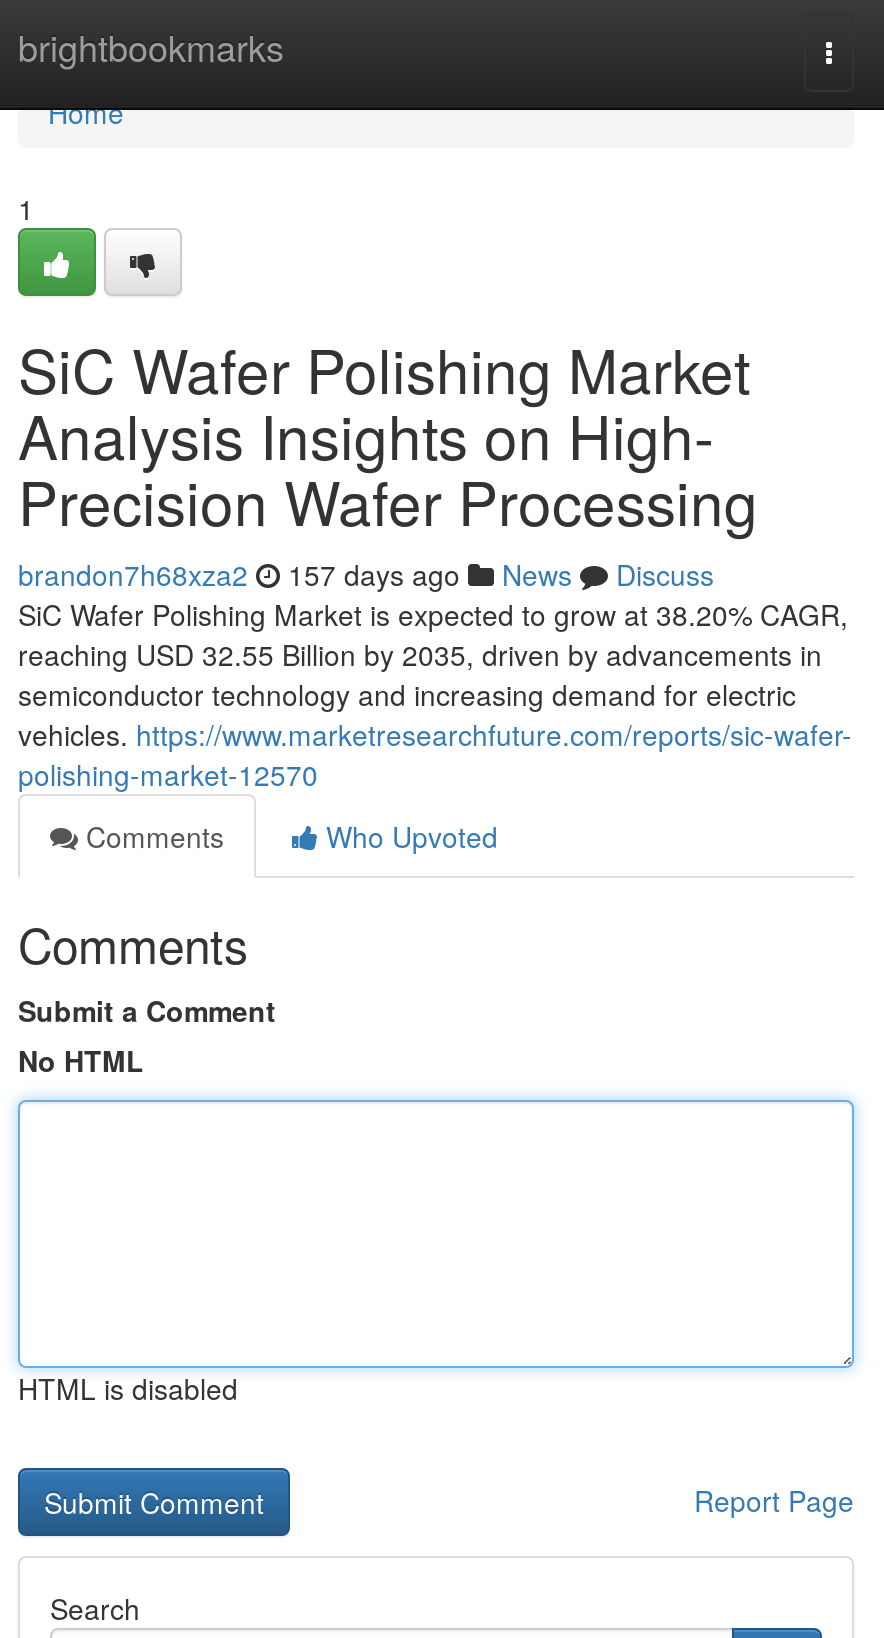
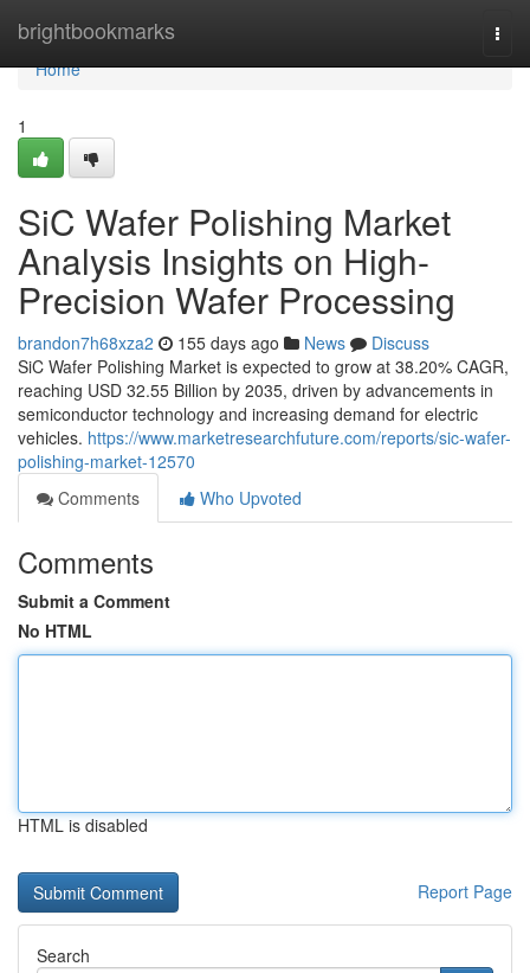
[18,554,714,594] brandon7h68xza2 157 days ago News Discuss -> [18,331,429,354] brandon7h68xza2 155 days ago News Discuss

